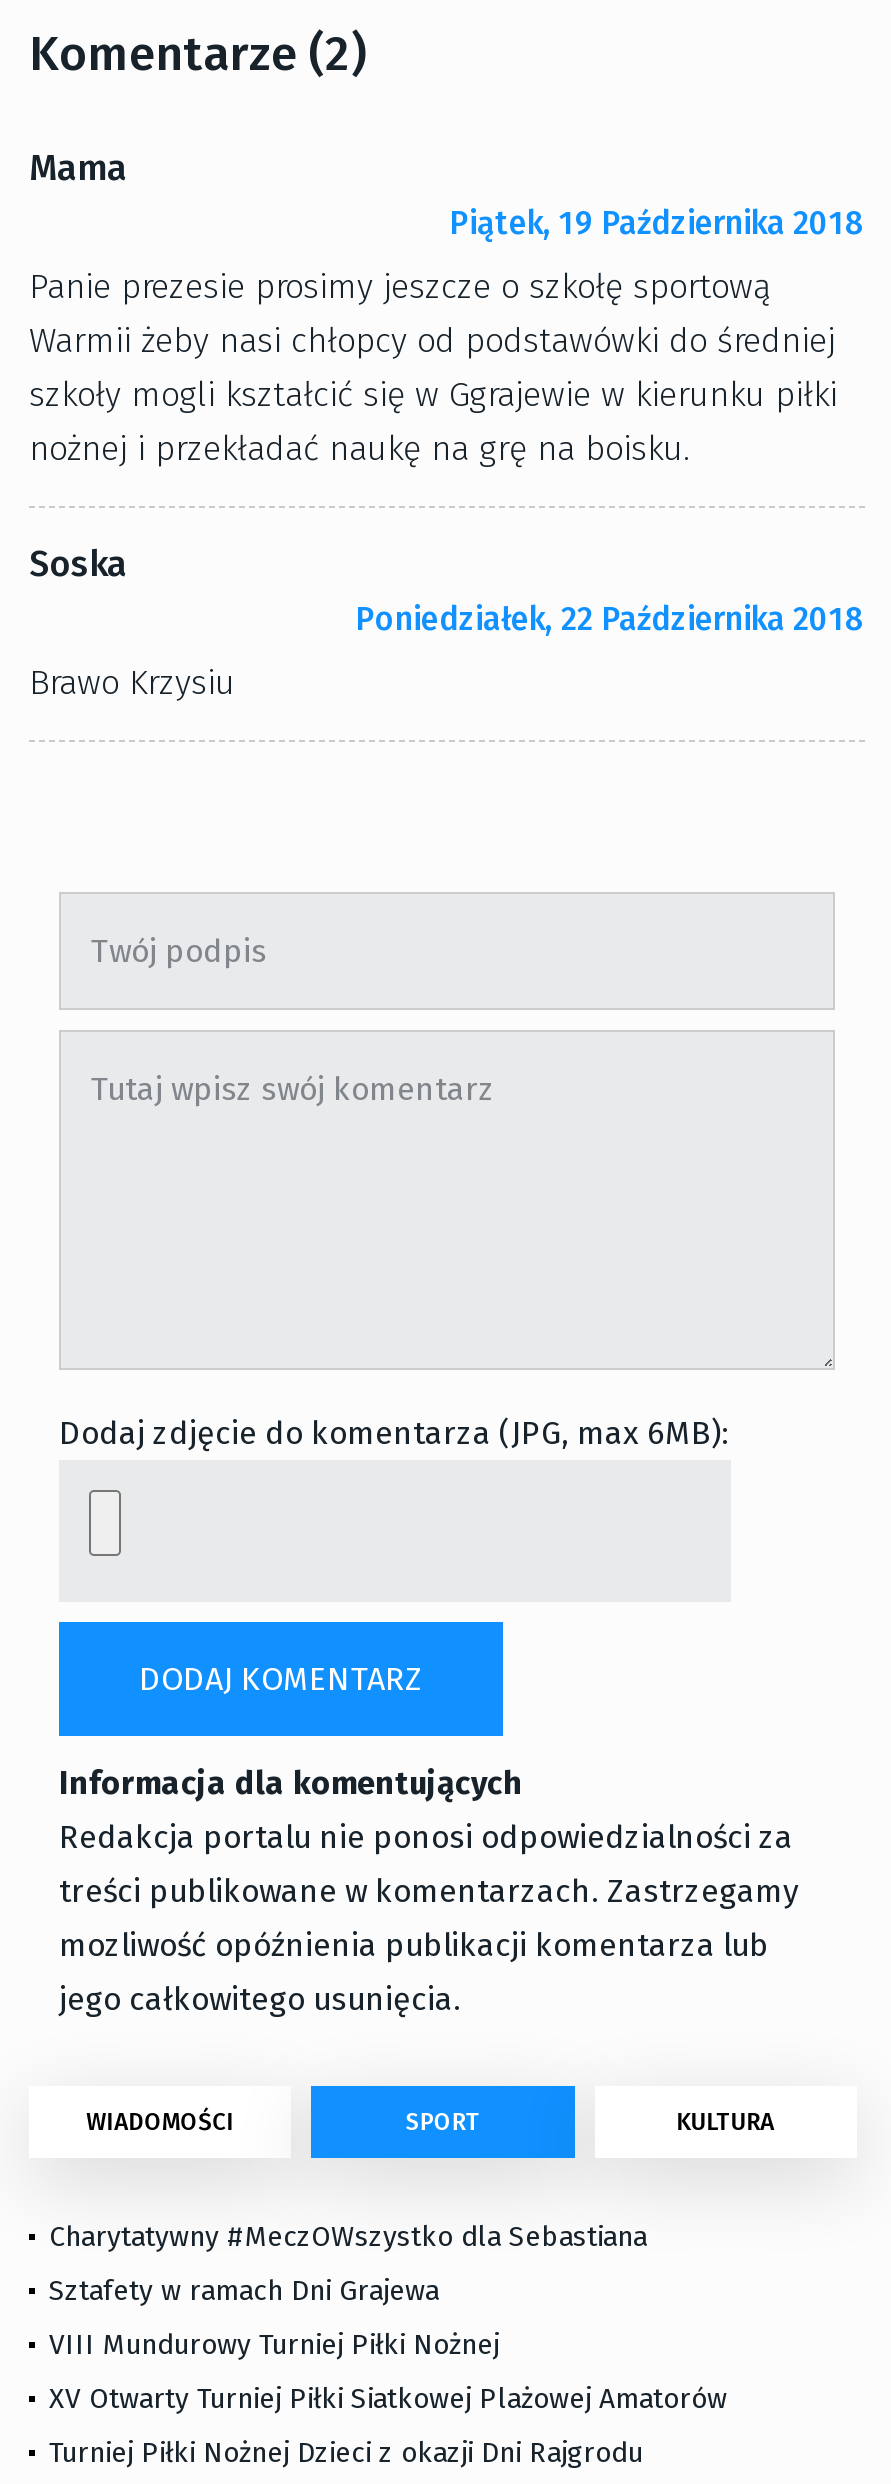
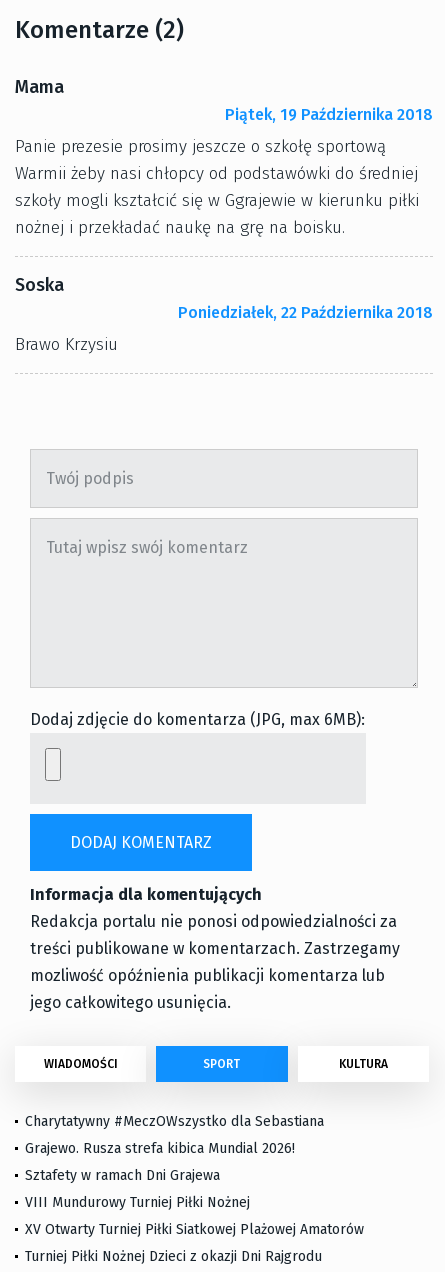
none -> [25,1140,295,1157] Grajewo. Rusza strefa kibica Mundial 2026!

